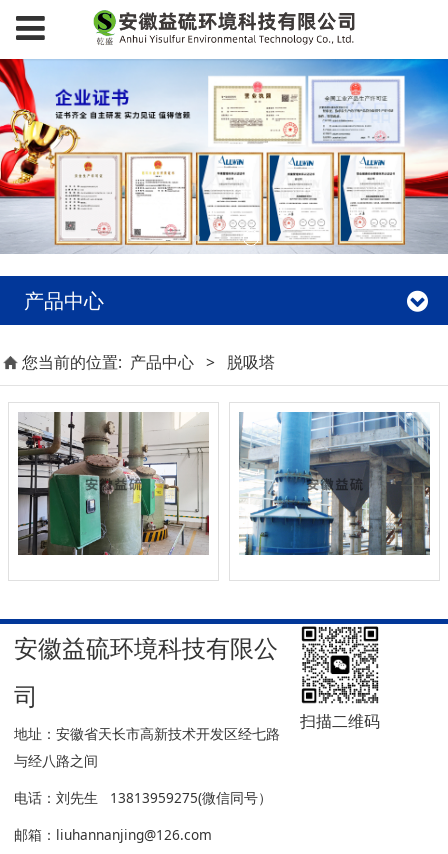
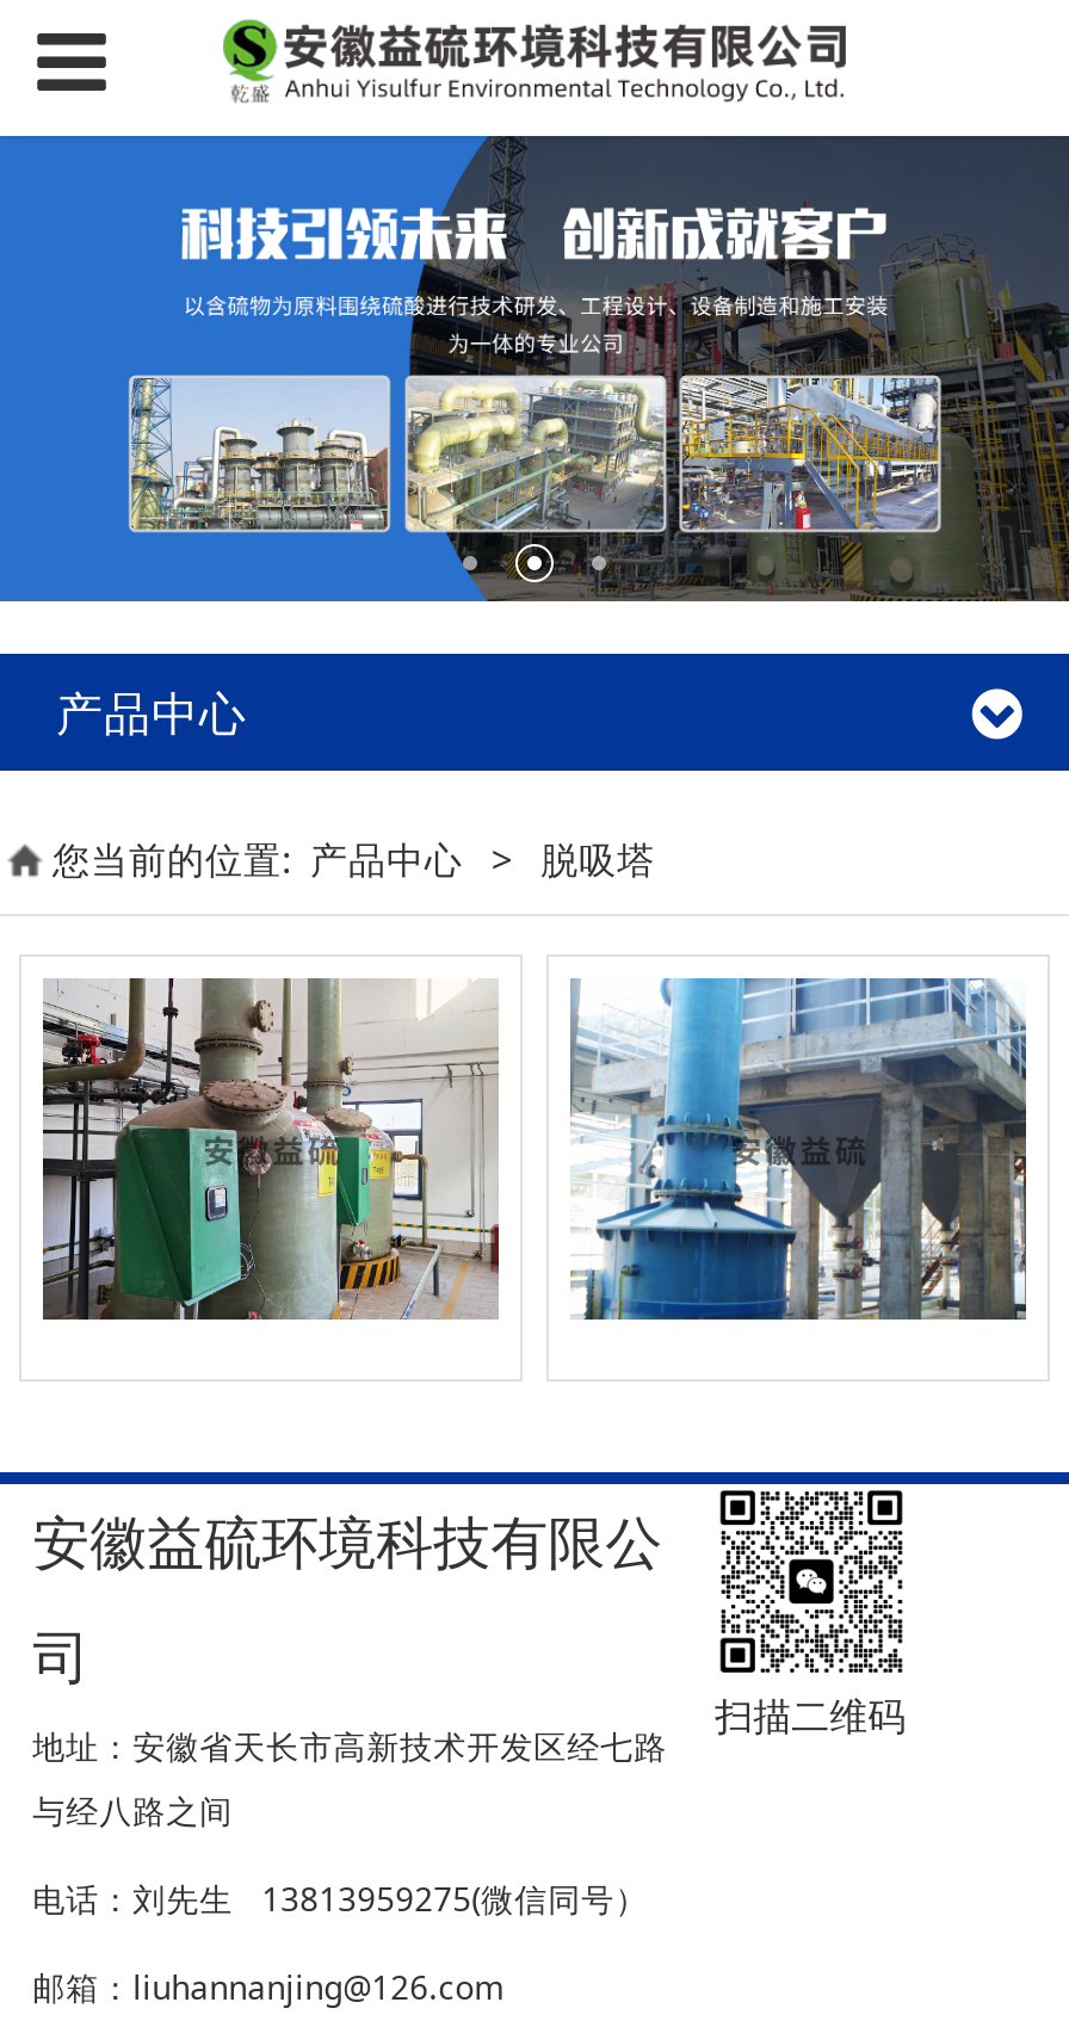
[3,58,445,254] [image] -> [7,134,1062,604] [image]

